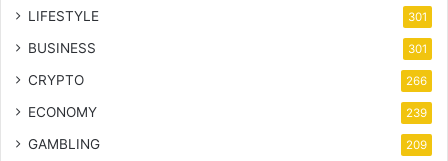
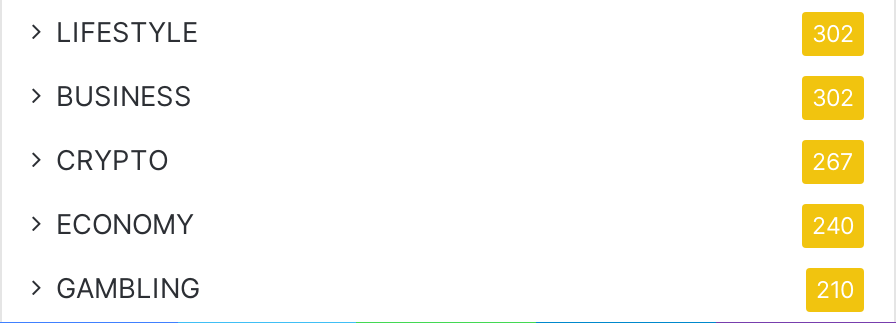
[408,10,427,24] 301 -> [812,21,854,49] 302
[408,42,427,56] 301 -> [812,85,854,113] 302
[406,74,427,88] 266 -> [812,149,854,177] 267
[406,106,427,120] 239 -> [812,213,854,241] 240
[406,138,427,152] 209 -> [816,277,854,305] 210

